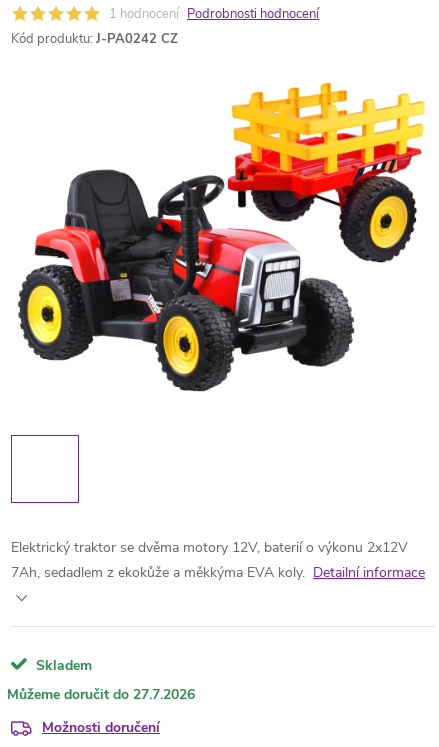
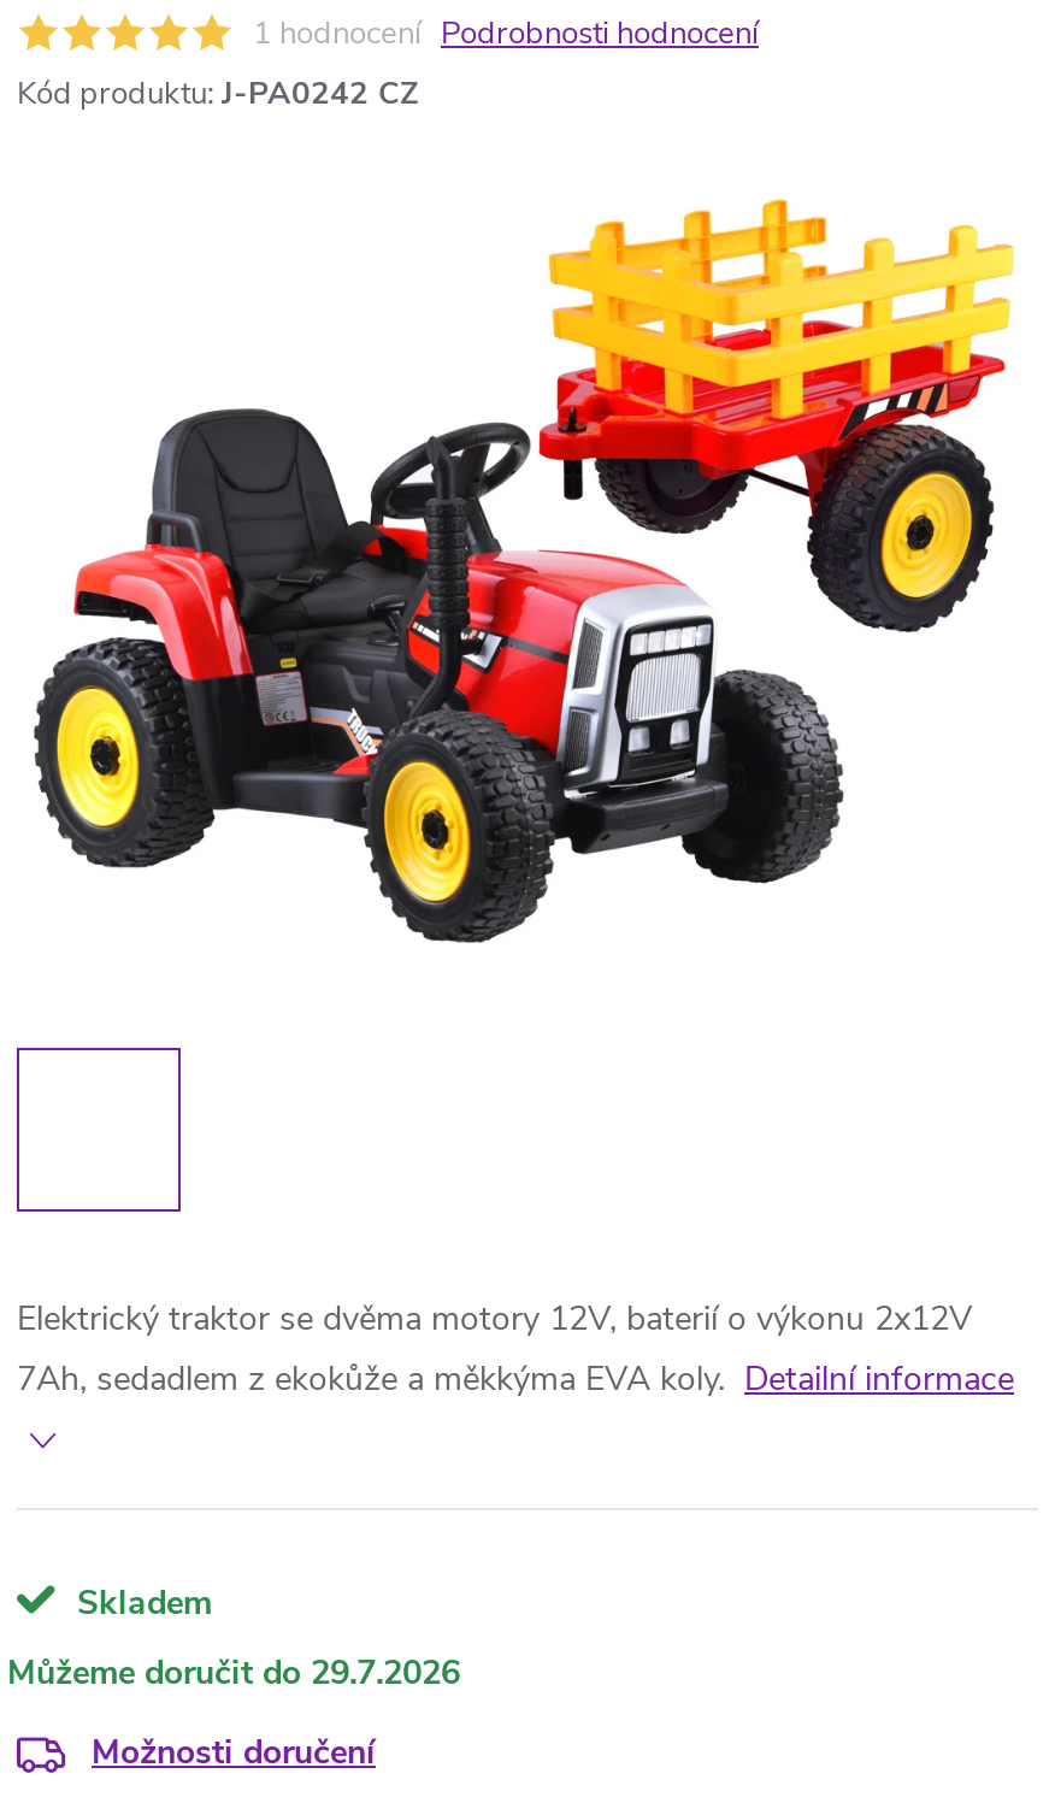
[133,685,195,704] 27.7.2026 -> [311,1650,460,1696] 29.7.2026

